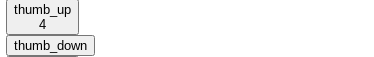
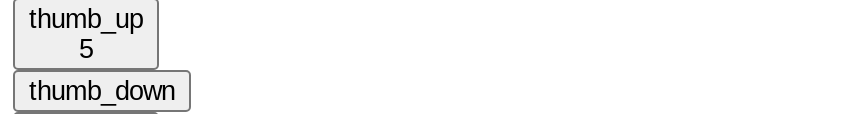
[39,17,46,32] 4 -> [79,34,93,64] 5

